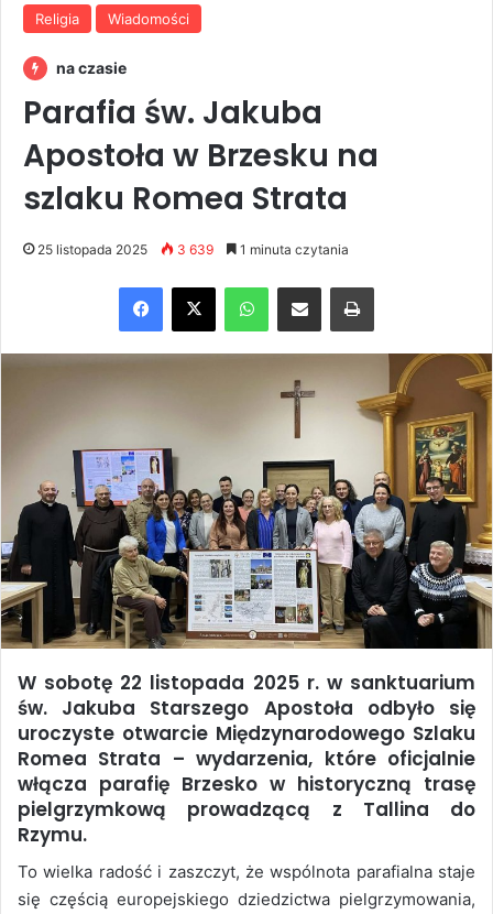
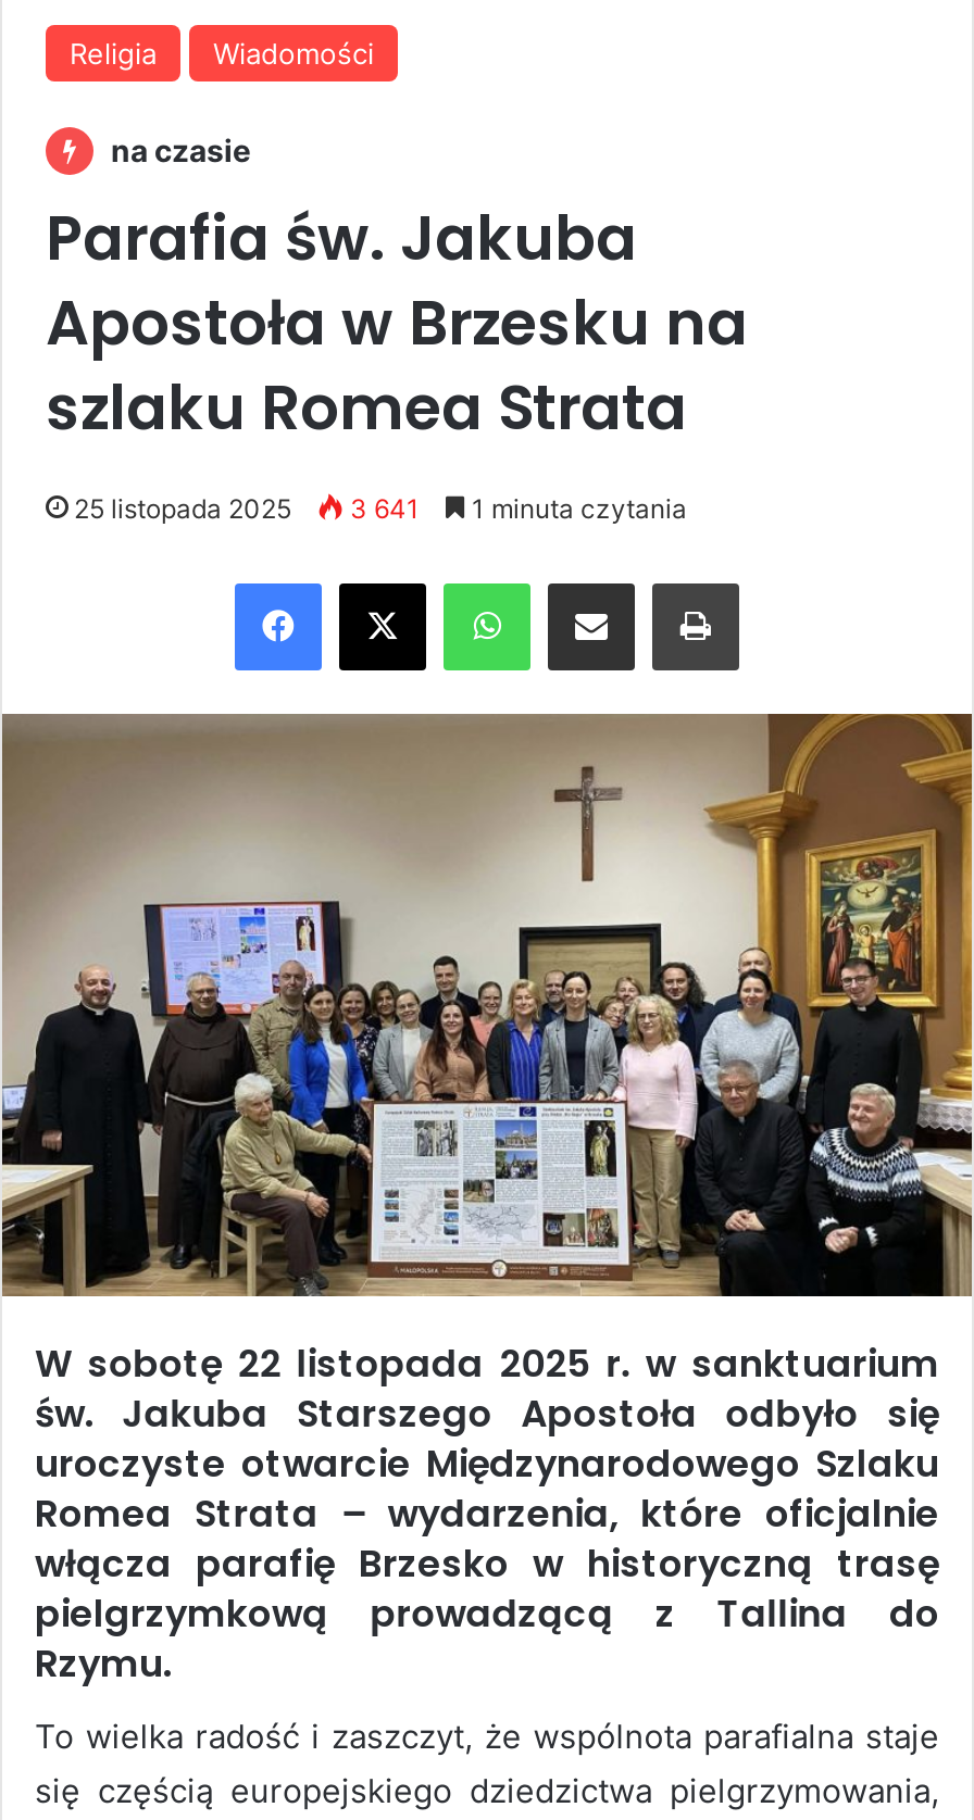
[37,241,349,257] 25 listopada 2025 3 639 1 minuta czytania -> [74,491,687,524] 25 listopada 2025 3 641 1 minuta czytania

